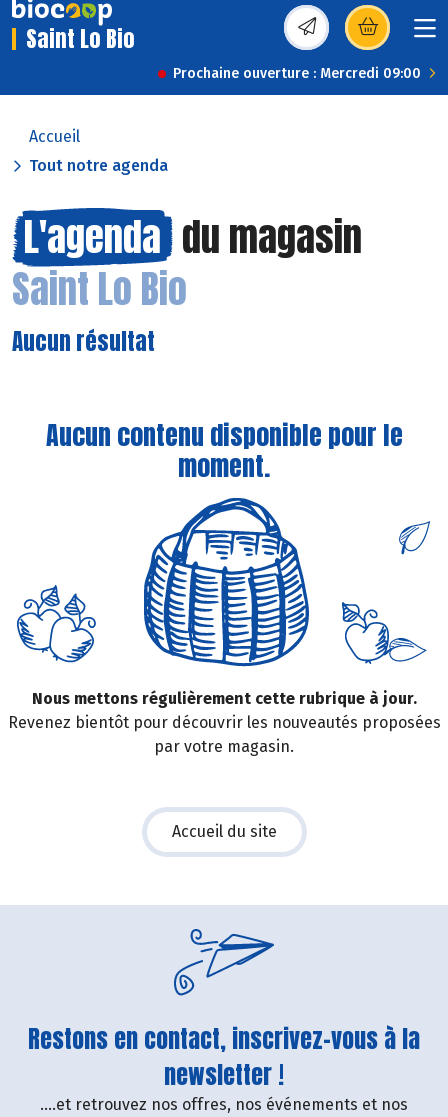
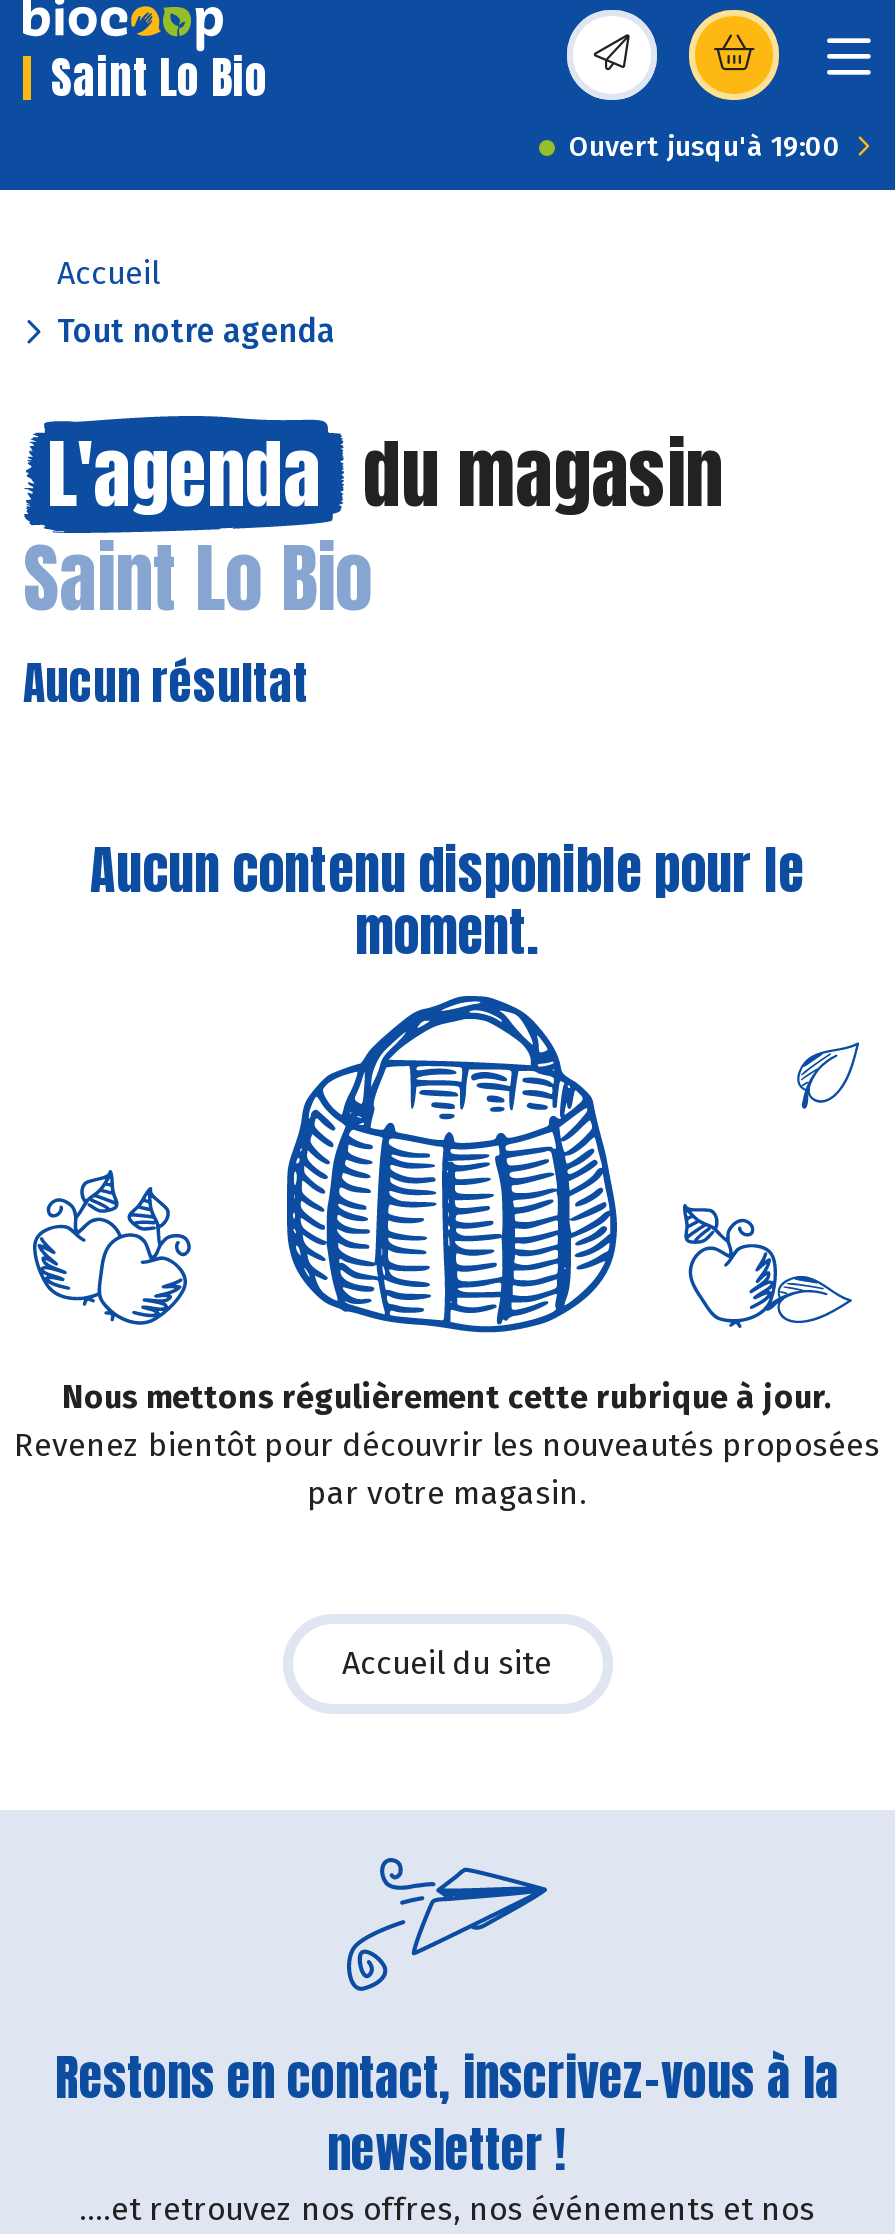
[173,65,421,82] Prochaine ouverture : Mercredi 09:00 -> [569,130,841,164] Ouvert jusqu'à 19:00

